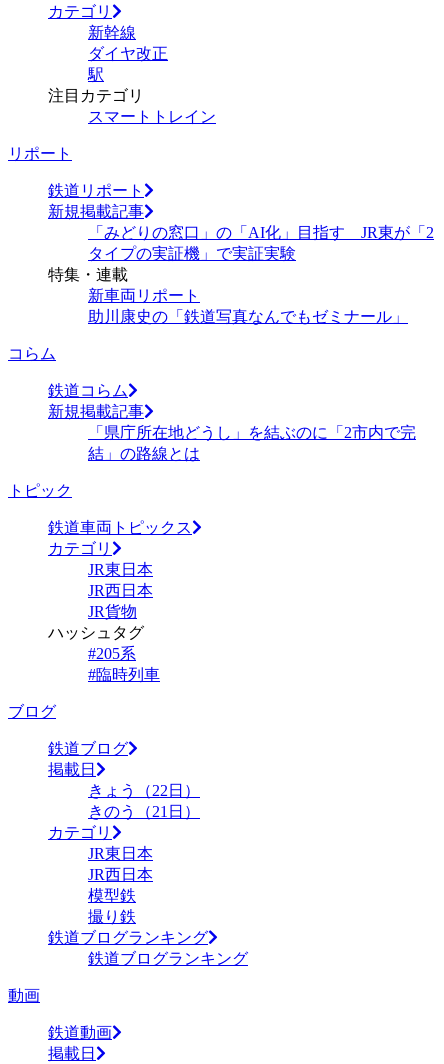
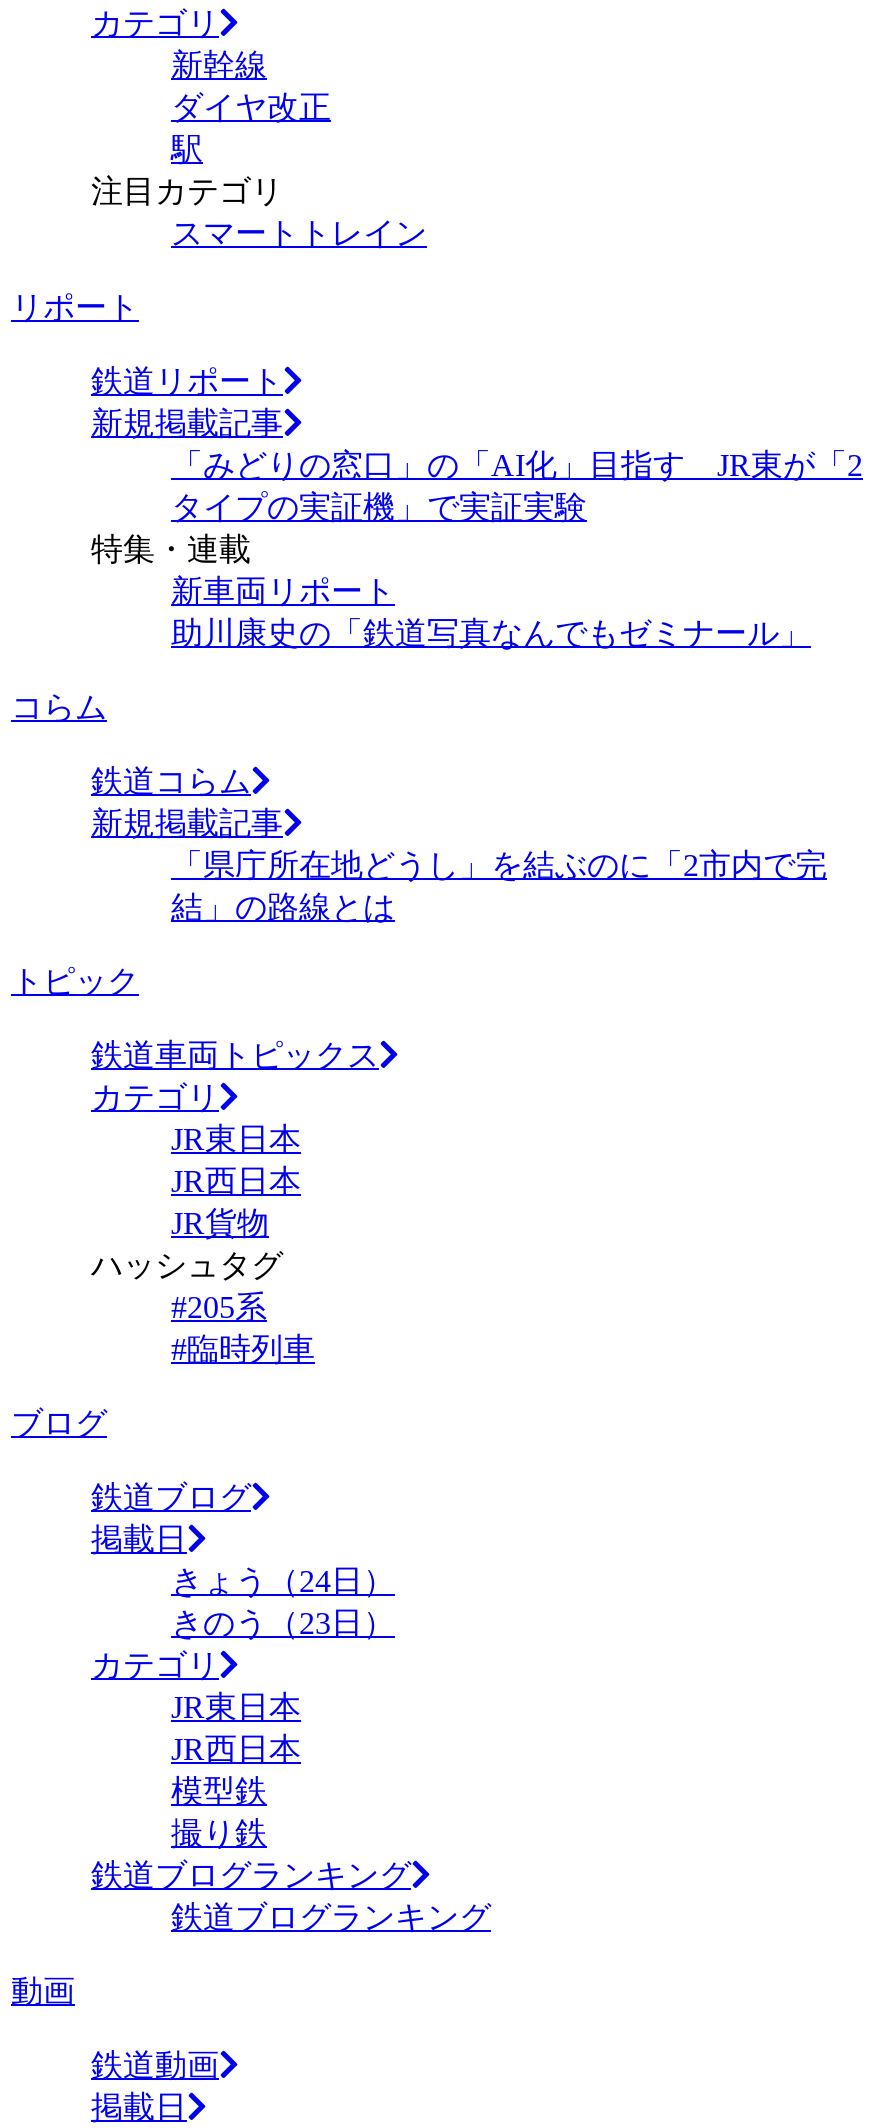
[88,782,200,799] きょう（22日） -> [171,1564,395,1598] きょう（24日）
[88,803,200,820] きのう（21日） -> [171,1606,395,1640] きのう（23日）

